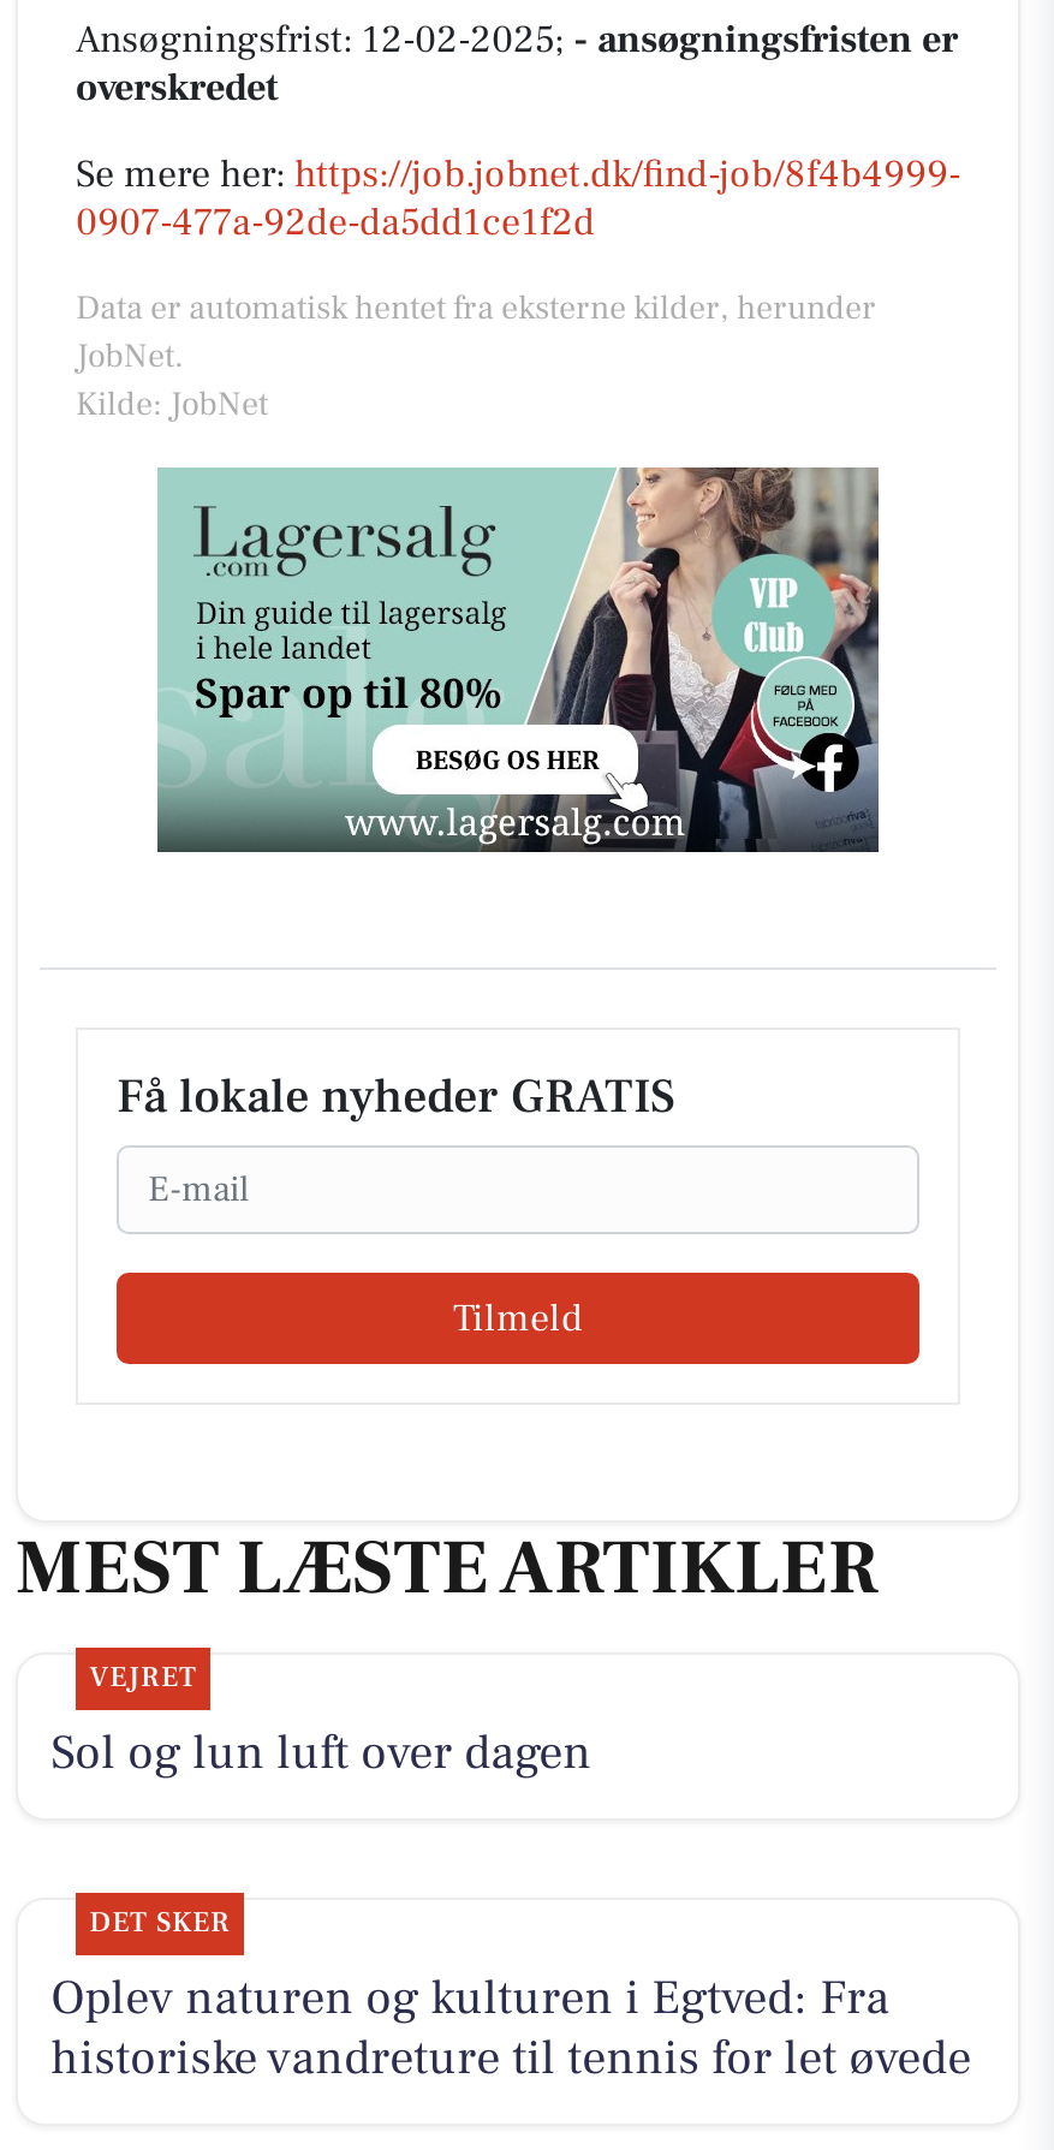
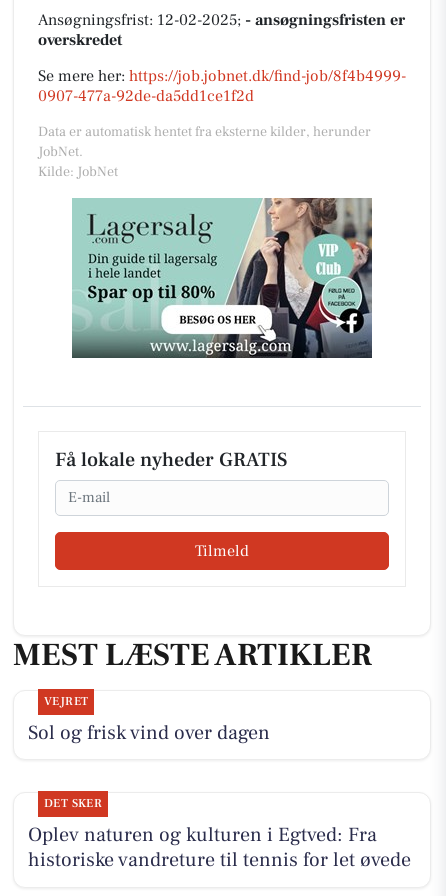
[51,1723,592,1785] Sol og lun luft over dagen -> [28,720,270,746] Sol og frisk vind over dagen

